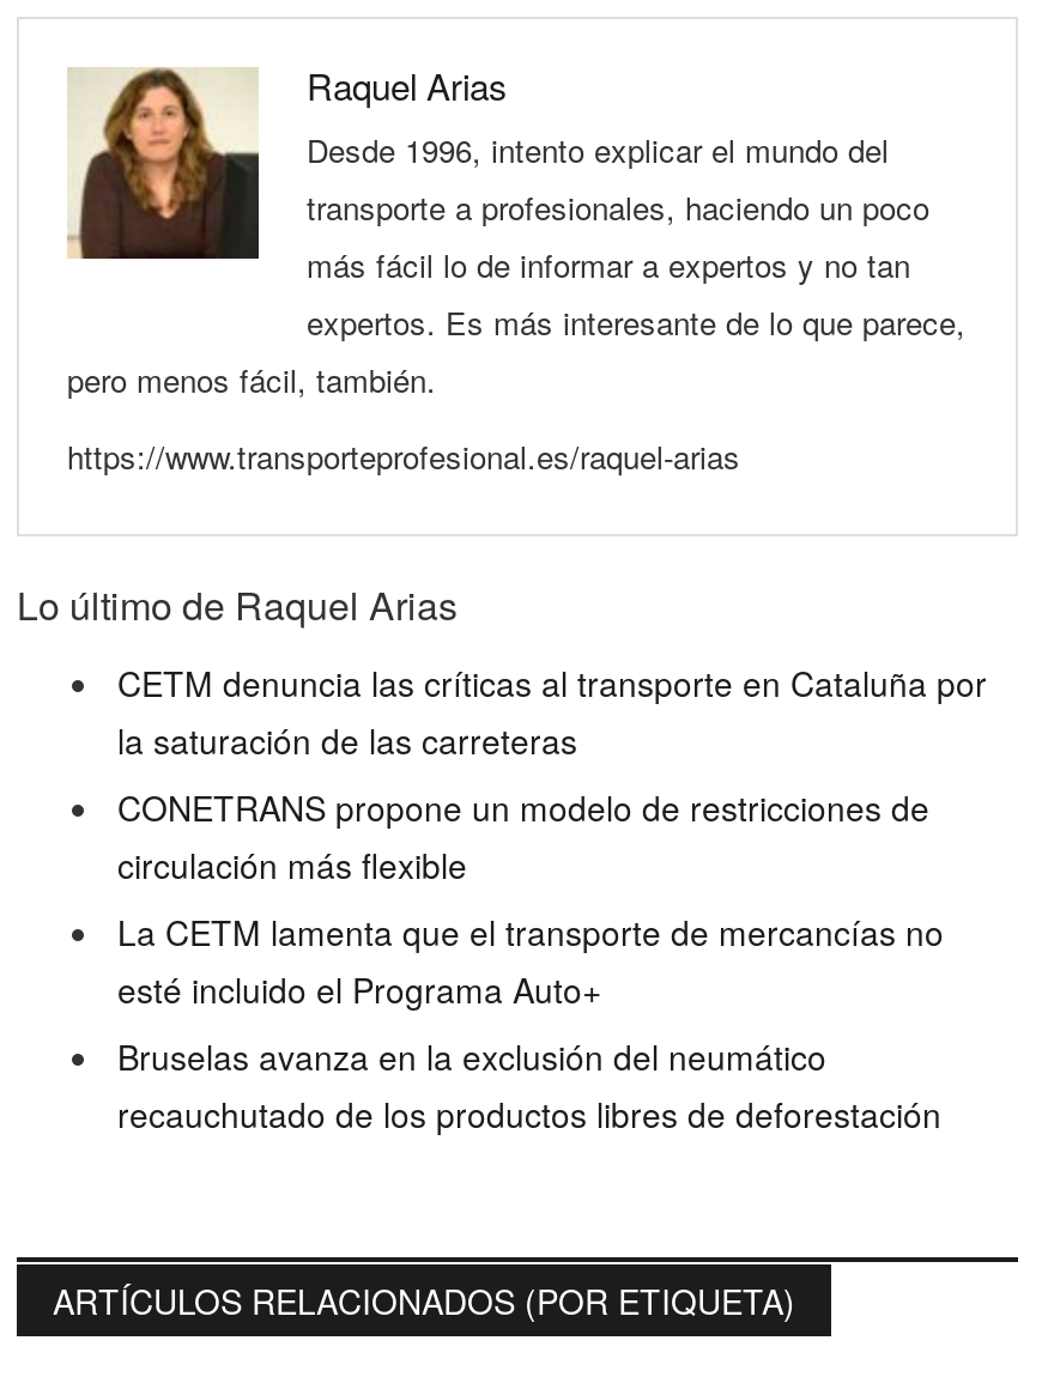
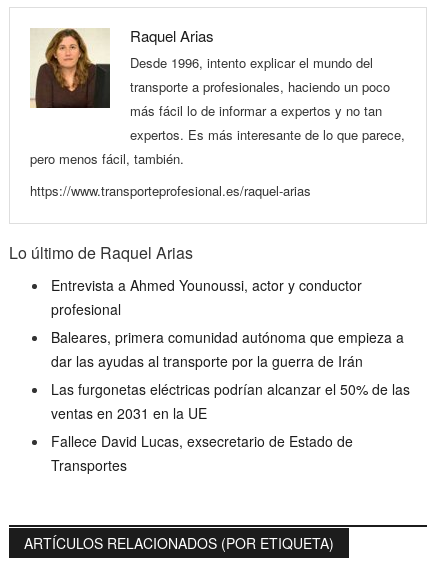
[117,658,987,1137] CETM denuncia las críticas al transporte en Cataluña por | la saturación de las carreteras | CONETRANS propone un modelo de restricciones de | circulación más flexible | La CETM lamenta que el transporte de mercancías no | esté incluido el Programa Auto+ | Bruselas avanza en la exclusión del neumático | recauchutado de los productos libres de deforestación -> [51,275,410,475] Entrevista a Ahmed Younoussi, actor y conductor | profesional | Baleares, primera comunidad autónoma que empieza a | dar las ayudas al transporte por la guerra de Irán | Las furgonetas eléctricas podrían alcanzar el 50% de las | ventas en 2031 en la UE | Fallece David Lucas, exsecretario de Estado de | Transportes

